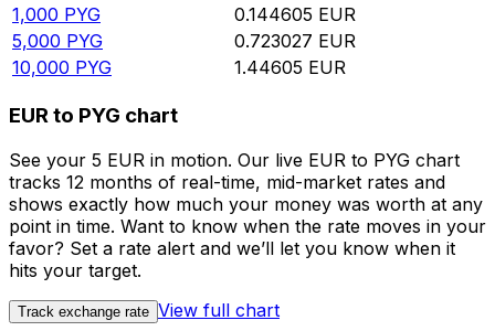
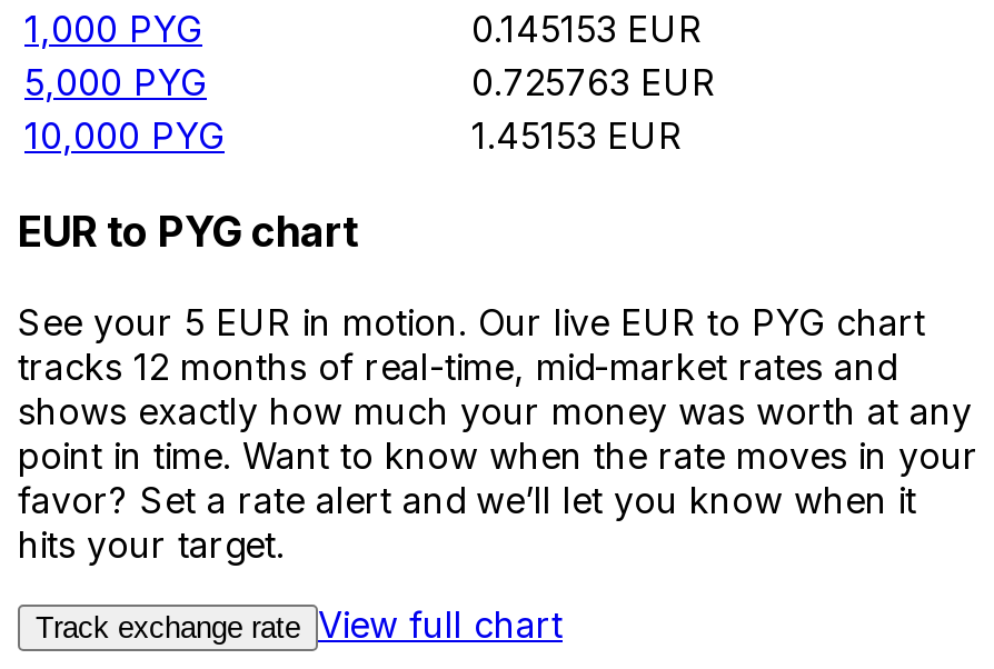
[234,4,356,26] 0.144605 EUR -> [471,7,703,52] 0.145153 EUR
[234,30,356,52] 0.723027 EUR -> [471,61,716,105] 0.725763 EUR
[234,57,346,79] 1.44605 EUR -> [471,114,683,158] 1.45153 EUR

